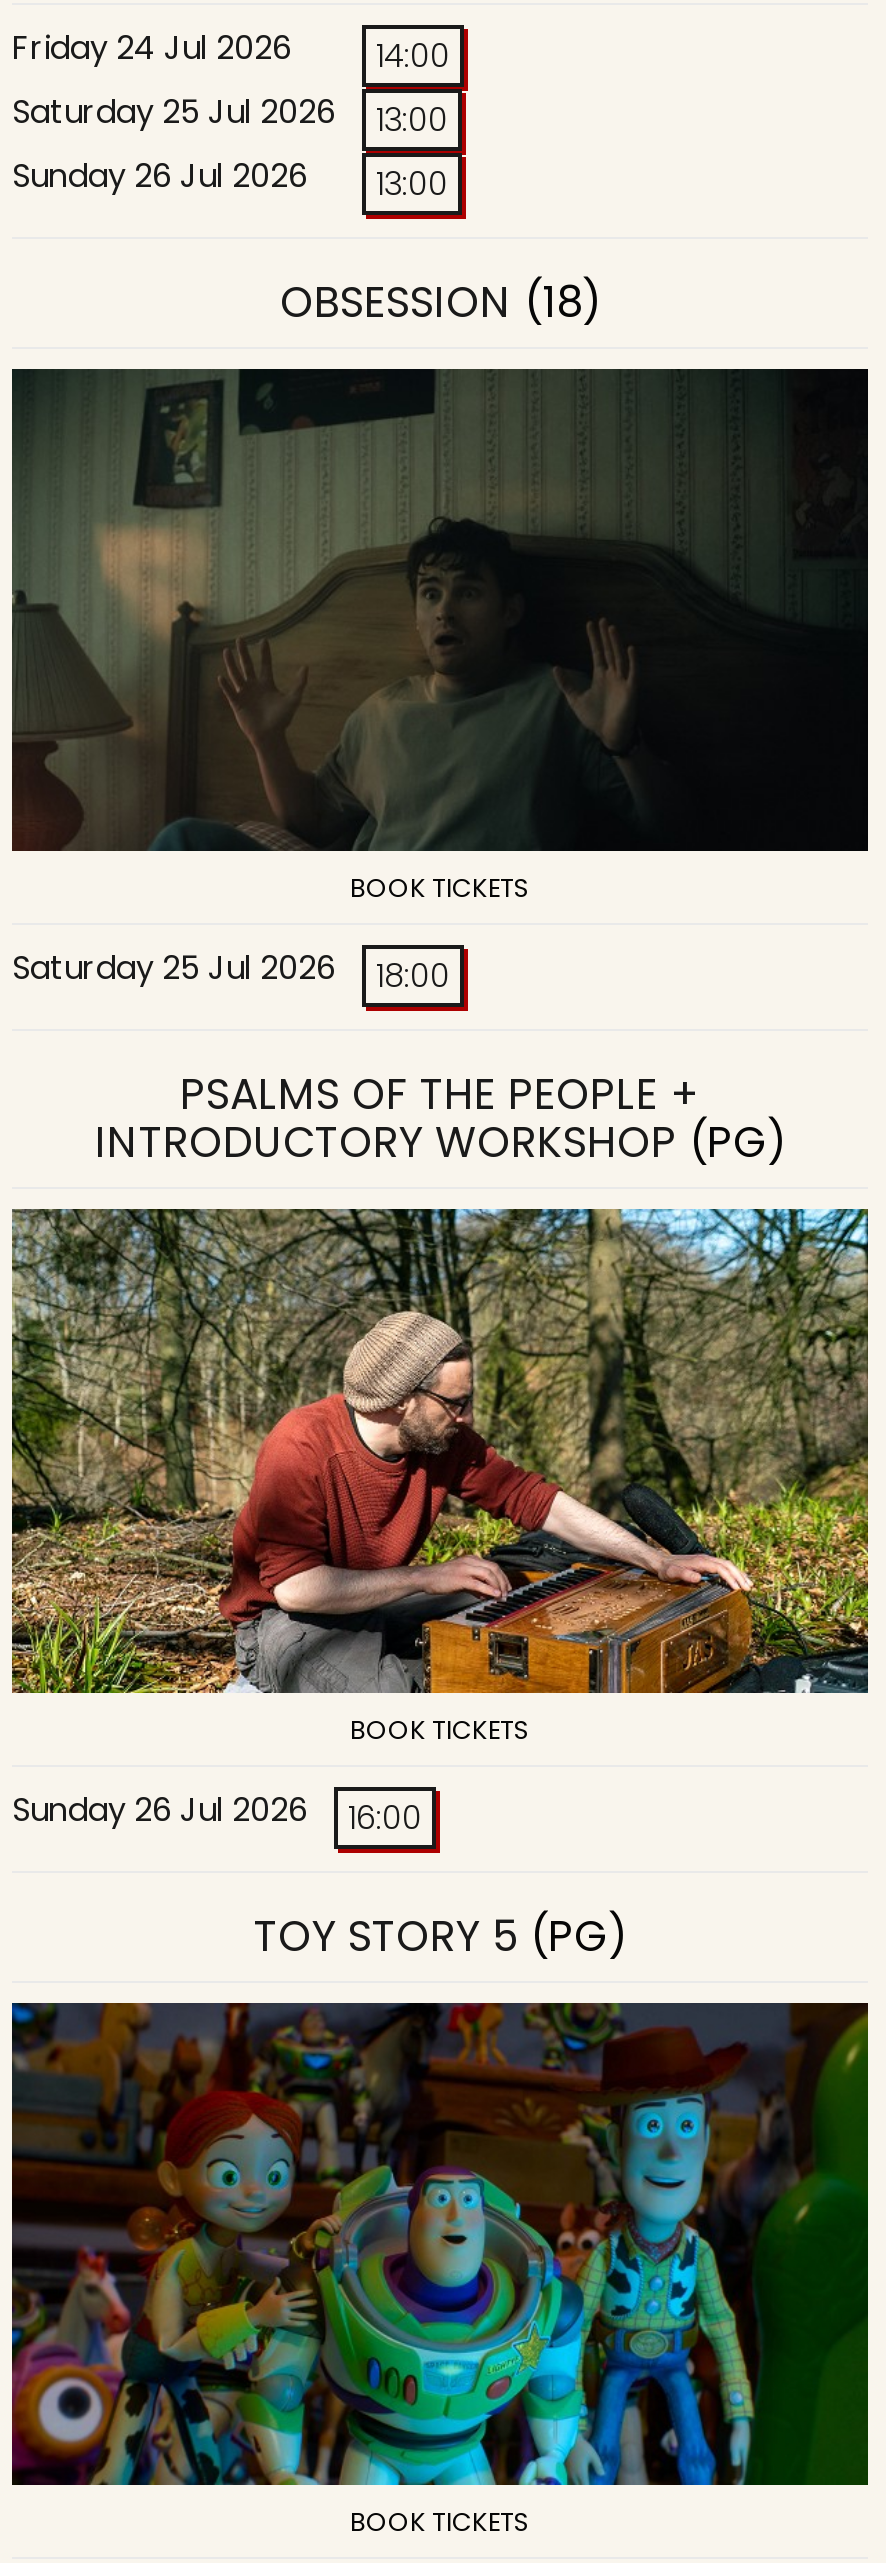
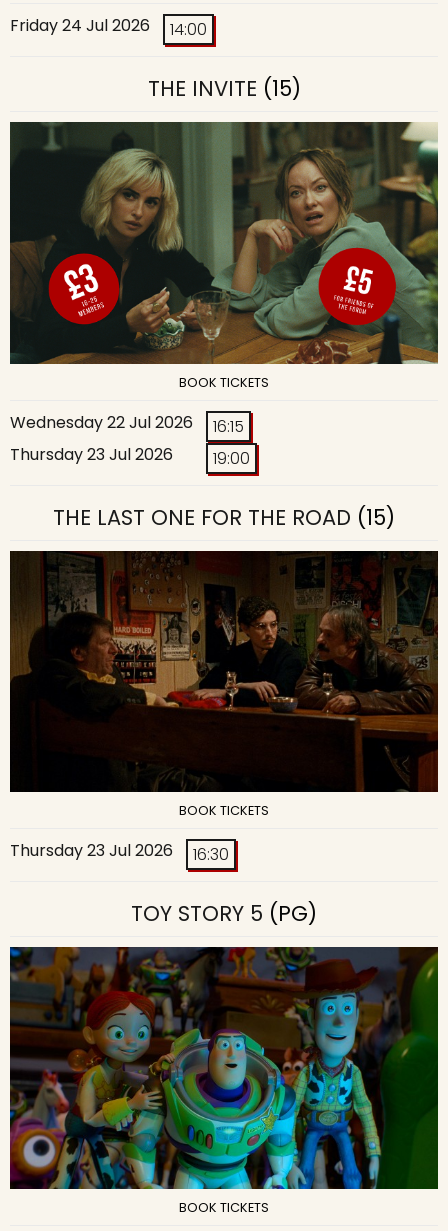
[12,88,600,330] Saturday 25 Jul 2026 | 13:00 | Sunday 26 Jul 2026 | 13:00 | OBSESSION (18) -> [147,74,300,103] THE INVITE (15)
[12,368,870,852] [image] -> [11,121,439,365] [image]
[12,946,450,1000] Saturday 25 Jul 2026 | 18:00 -> [10,411,250,470] Wednesday 22 Jul 2026 | 16:15 | Thursday 23 Jul 2026 | 19:00
[95,1066,785,1172] PSALMS OF THE PEOPLE + | INTRODUCTORY WORKSHOP (PG) -> [53,503,395,532] THE LAST ONE FOR THE ROAD (15)
[10,1206,870,1694] [image] -> [9,550,439,793] [image]
[12,1787,308,1833] Sunday 26 Jul 2026 -> [10,839,173,862] Thursday 23 Jul 2026
[348,1795,422,1841] 16:00 -> [193,843,229,866] 16:30

